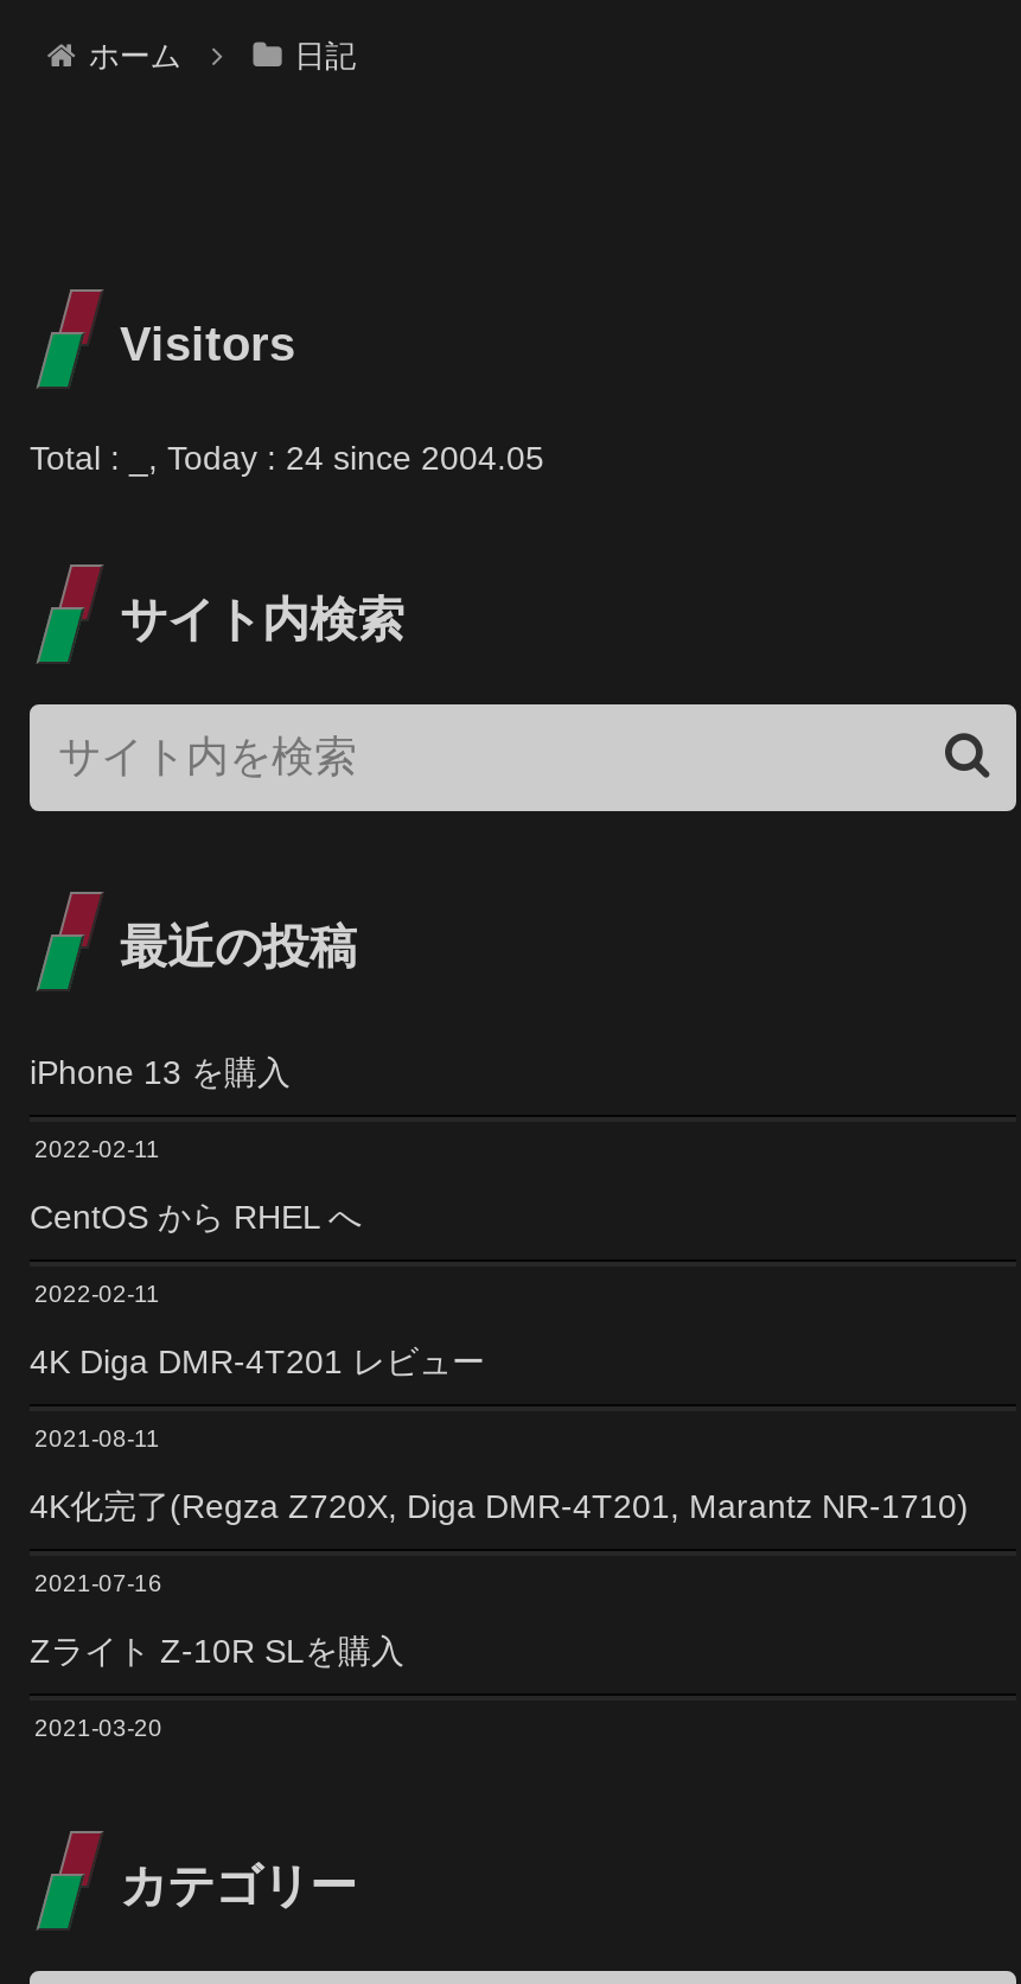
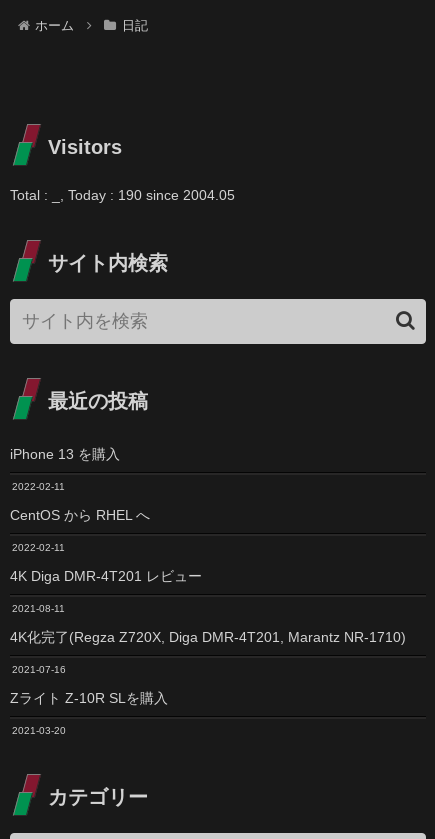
[30,437,544,475] Total : _, Today : 24 since 2004.05 -> [10,187,235,203] Total : _, Today : 190 since 2004.05

